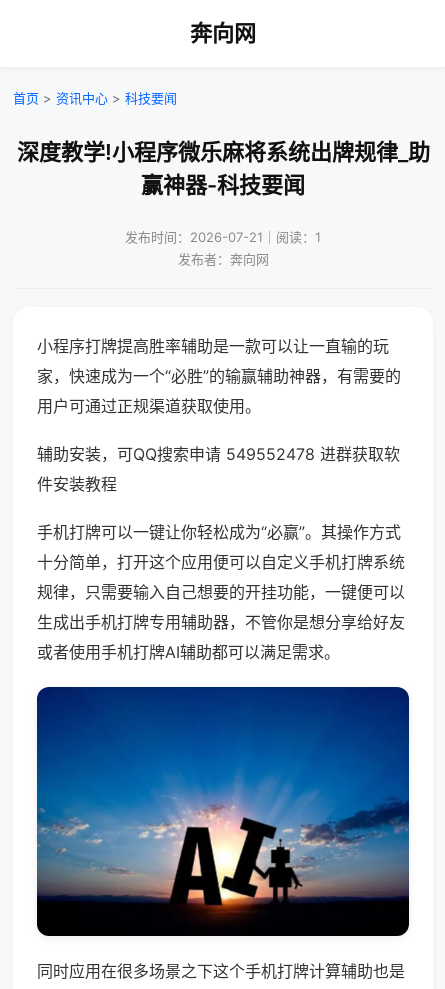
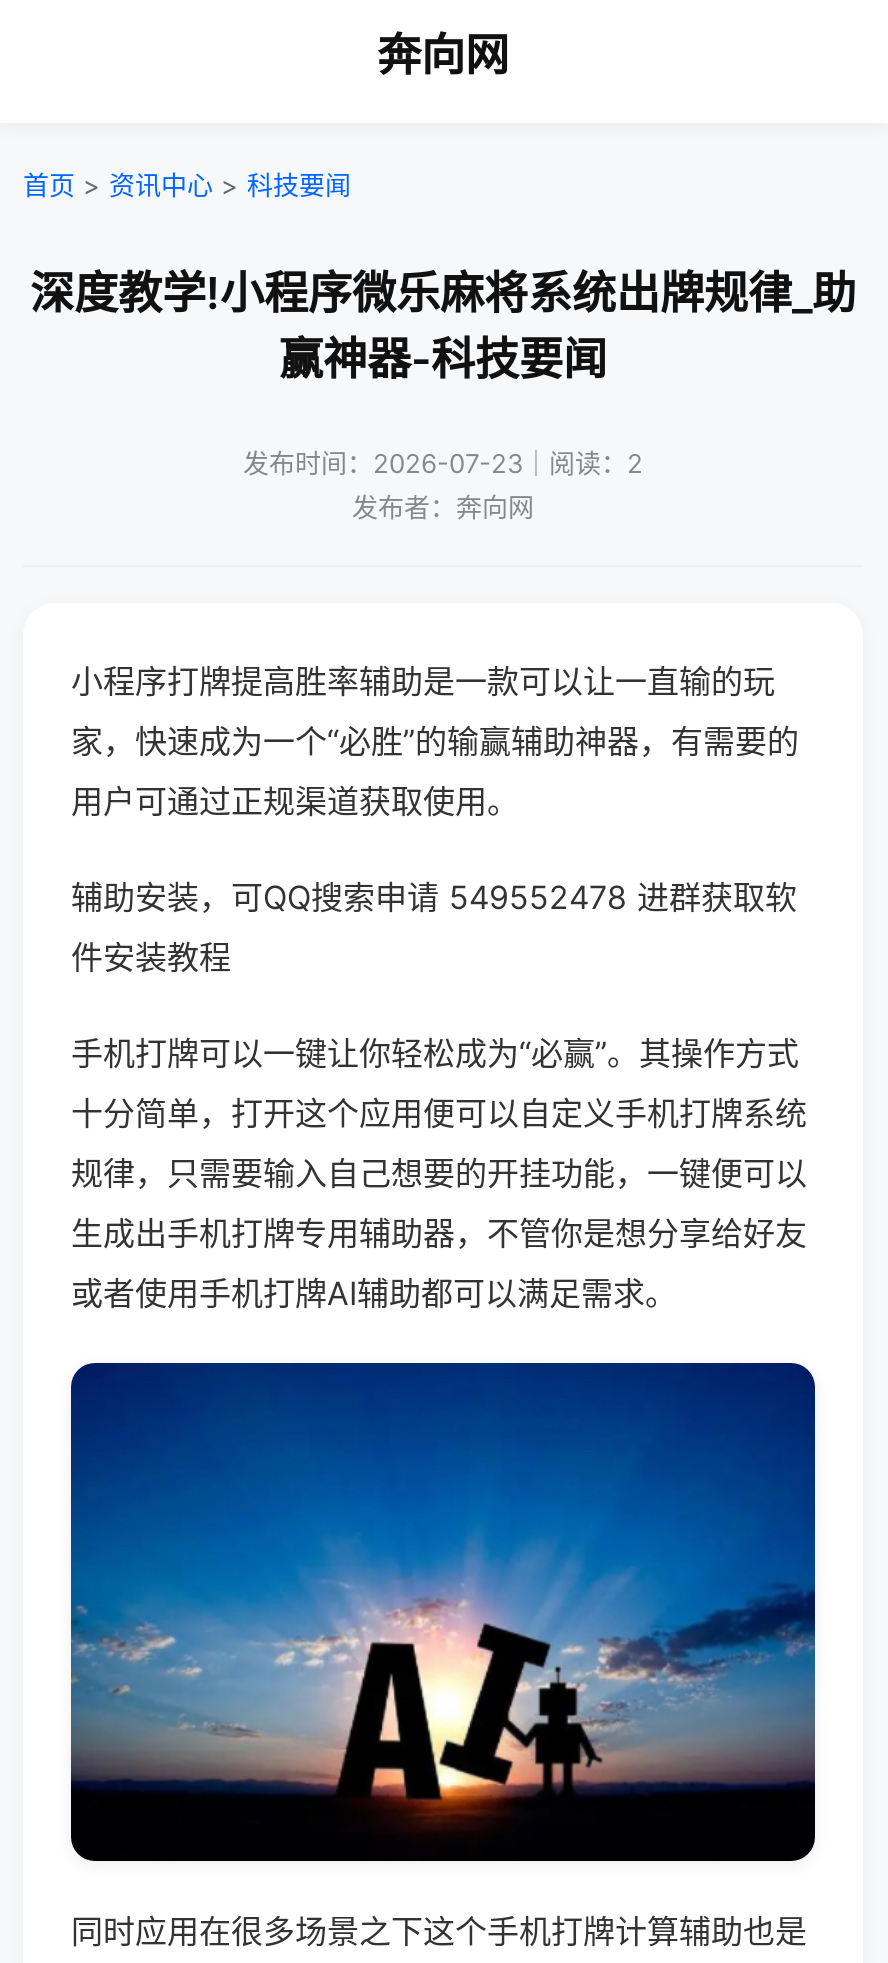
[125,229,321,245] 发布时间：2026-07-21｜阅读：1 -> [243,447,643,479] 发布时间：2026-07-23｜阅读：2

